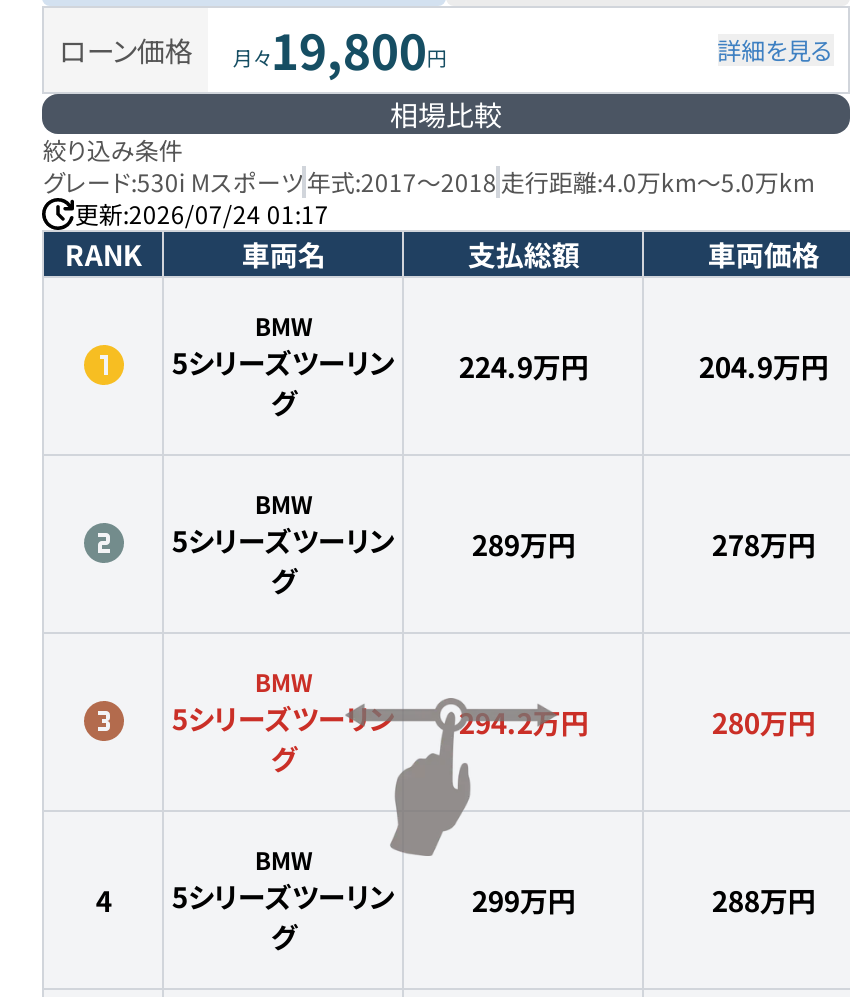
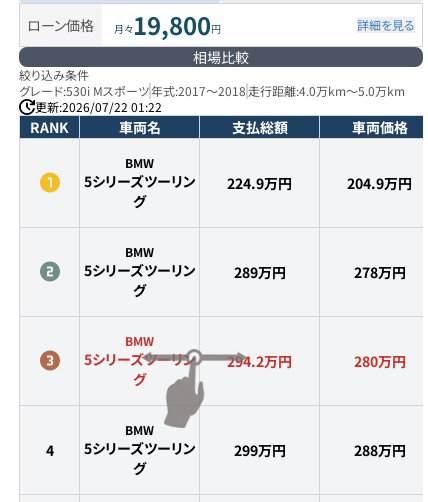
[75,196,329,230] 更新:2026/07/24 01:17 -> [35,98,162,115] 更新:2026/07/22 01:22
[334,696,472,858] [image] -> [164,349,233,429] [image]

